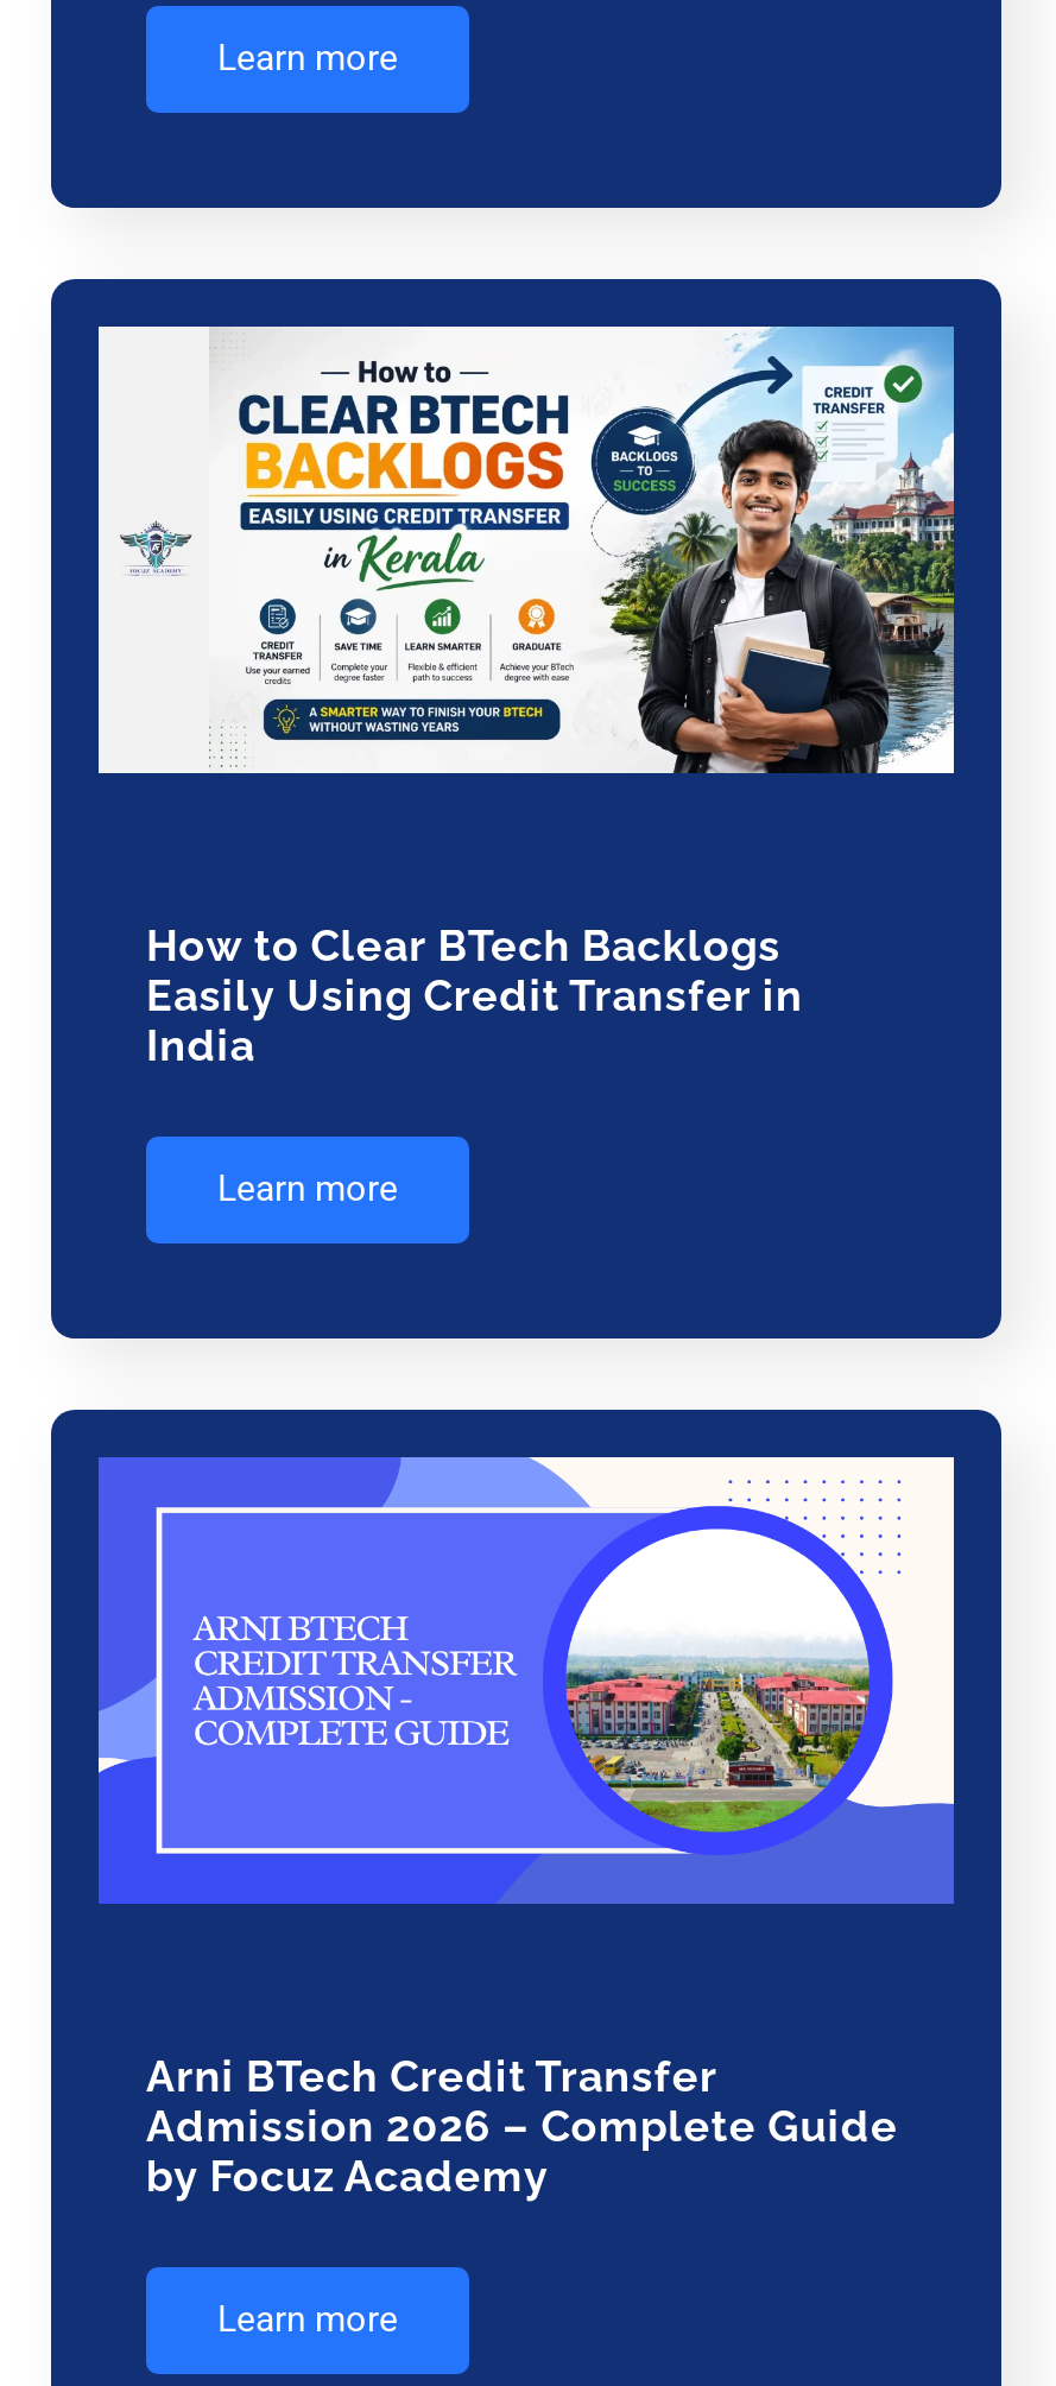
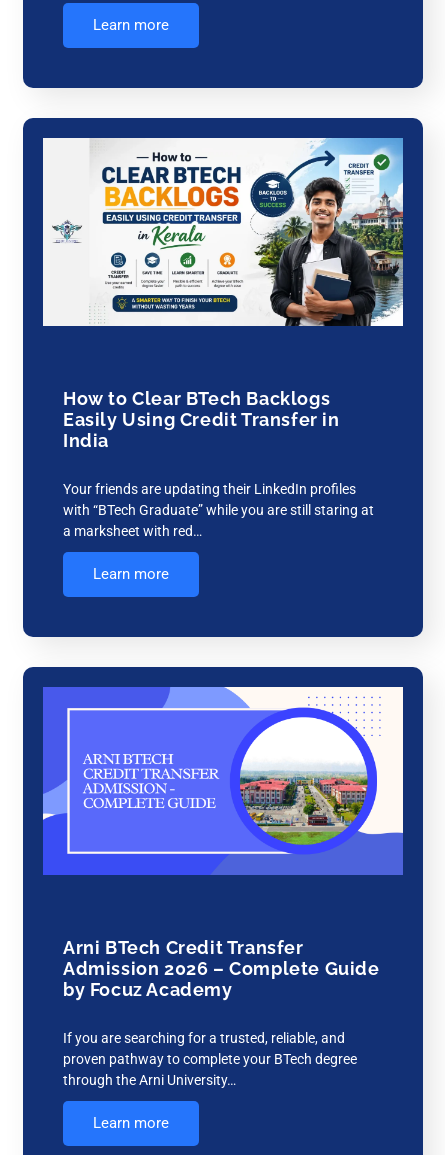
none -> [63,481,374,539] Your friends are updating their LinkedIn profiles | with “BTech Graduate” while you are still staring at | a marksheet with red…
none -> [63,1030,357,1088] If you are searching for a trusted, reliable, and | proven pathway to complete your BTech degree | through the Arni University…

